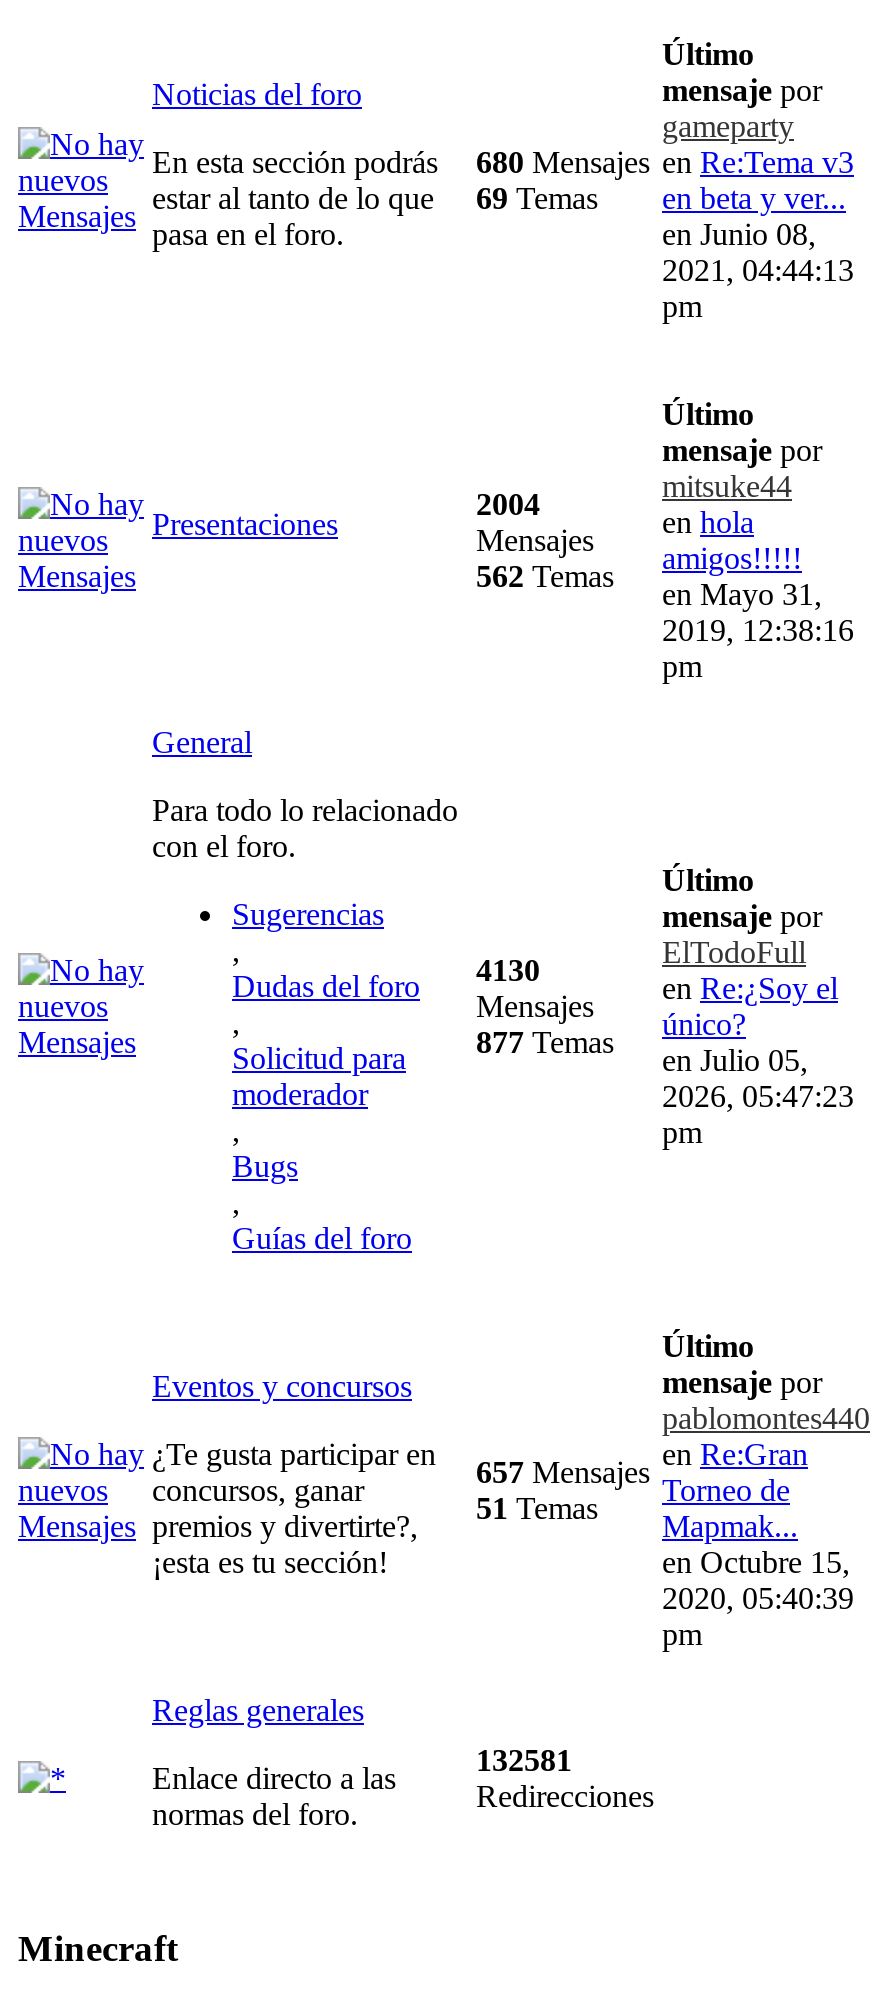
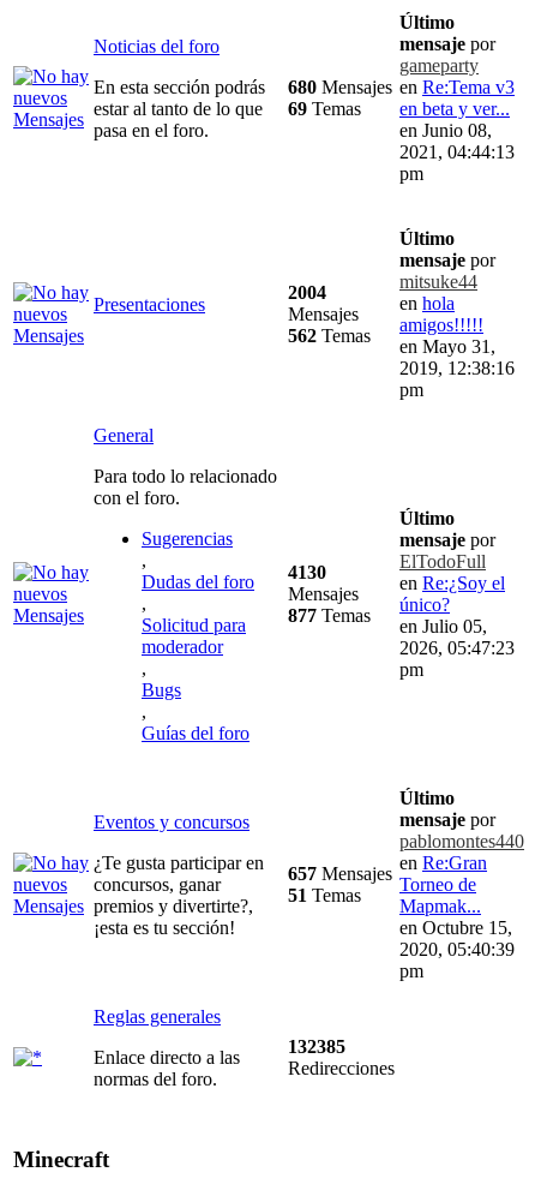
[476,1744,572,1778] 132581 -> [288,1037,345,1057] 132385

